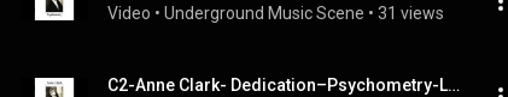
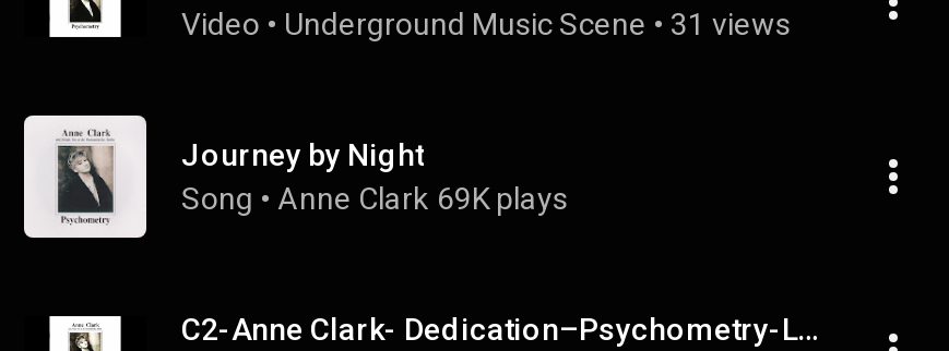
none -> [22,113,568,240] [image] | Journey by Night | Song • Anne Clark 69K plays

